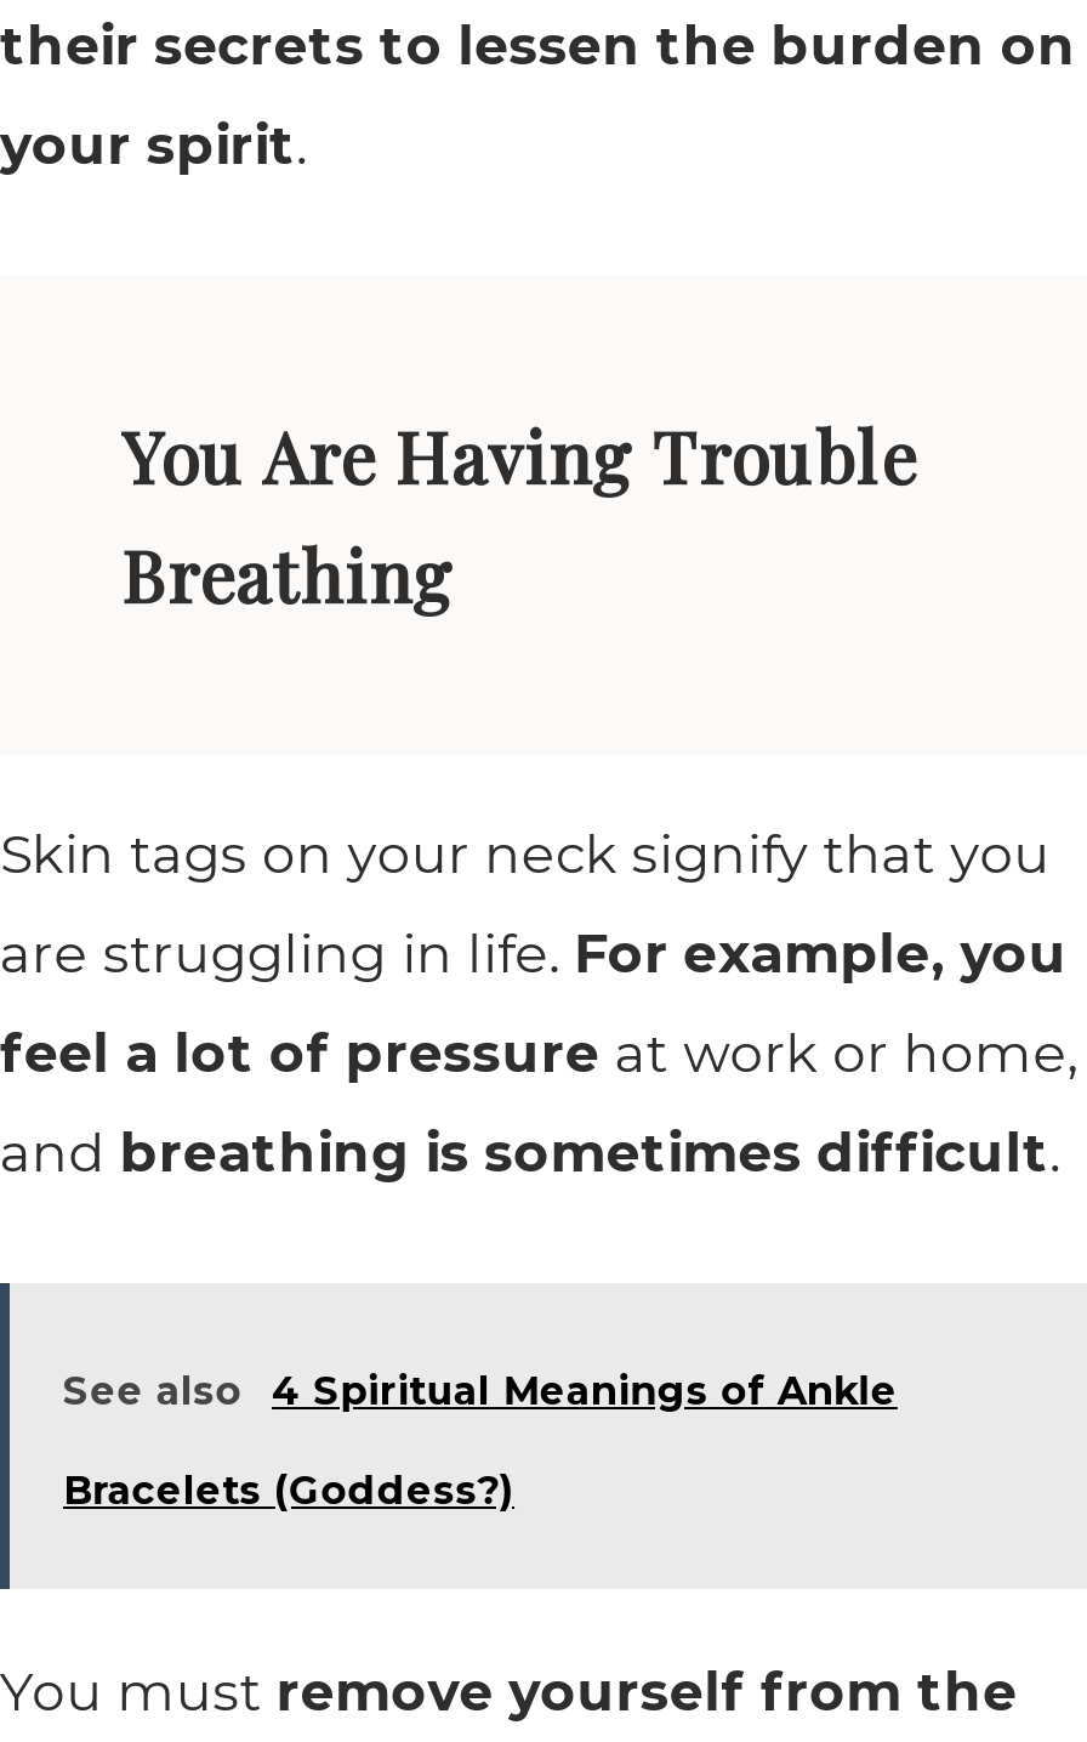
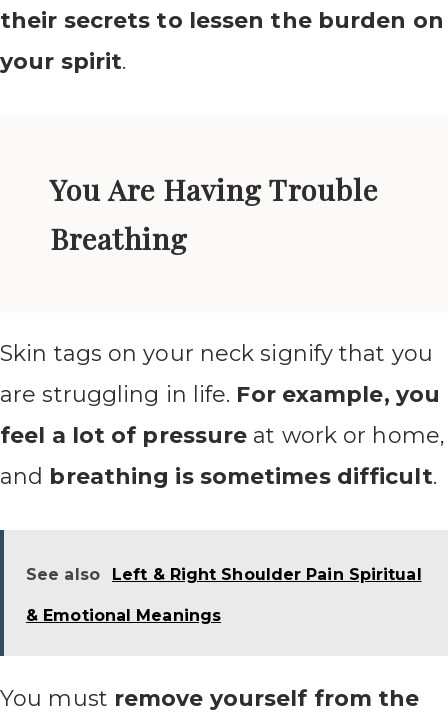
[272,1369,898,1415] 4 Spiritual Meanings of Ankle -> [112,565,422,584] Left & Right Shoulder Pain Spiritual
[63,1469,514,1515] Bracelets (Goddess?) -> [26,606,221,625] & Emotional Meanings

